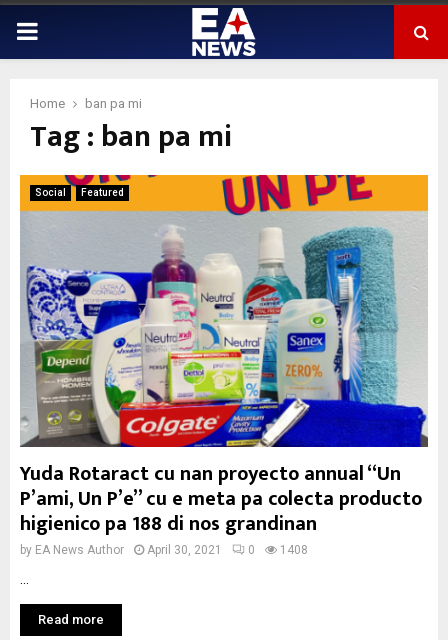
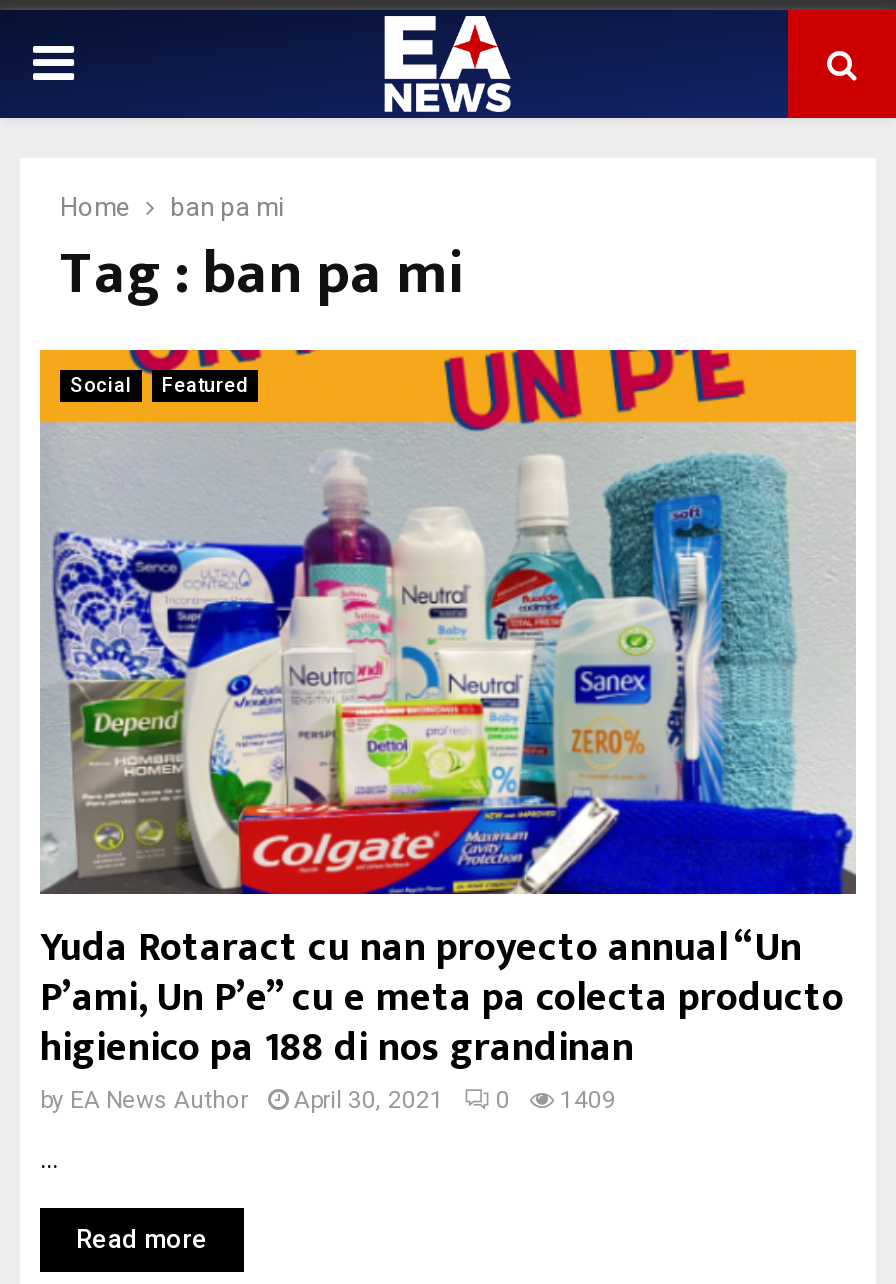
[20,543,308,557] by EA News Author April 30, 2021 0 1408 -> [40,1086,616,1114] by EA News Author April 30, 2021 0 1409

